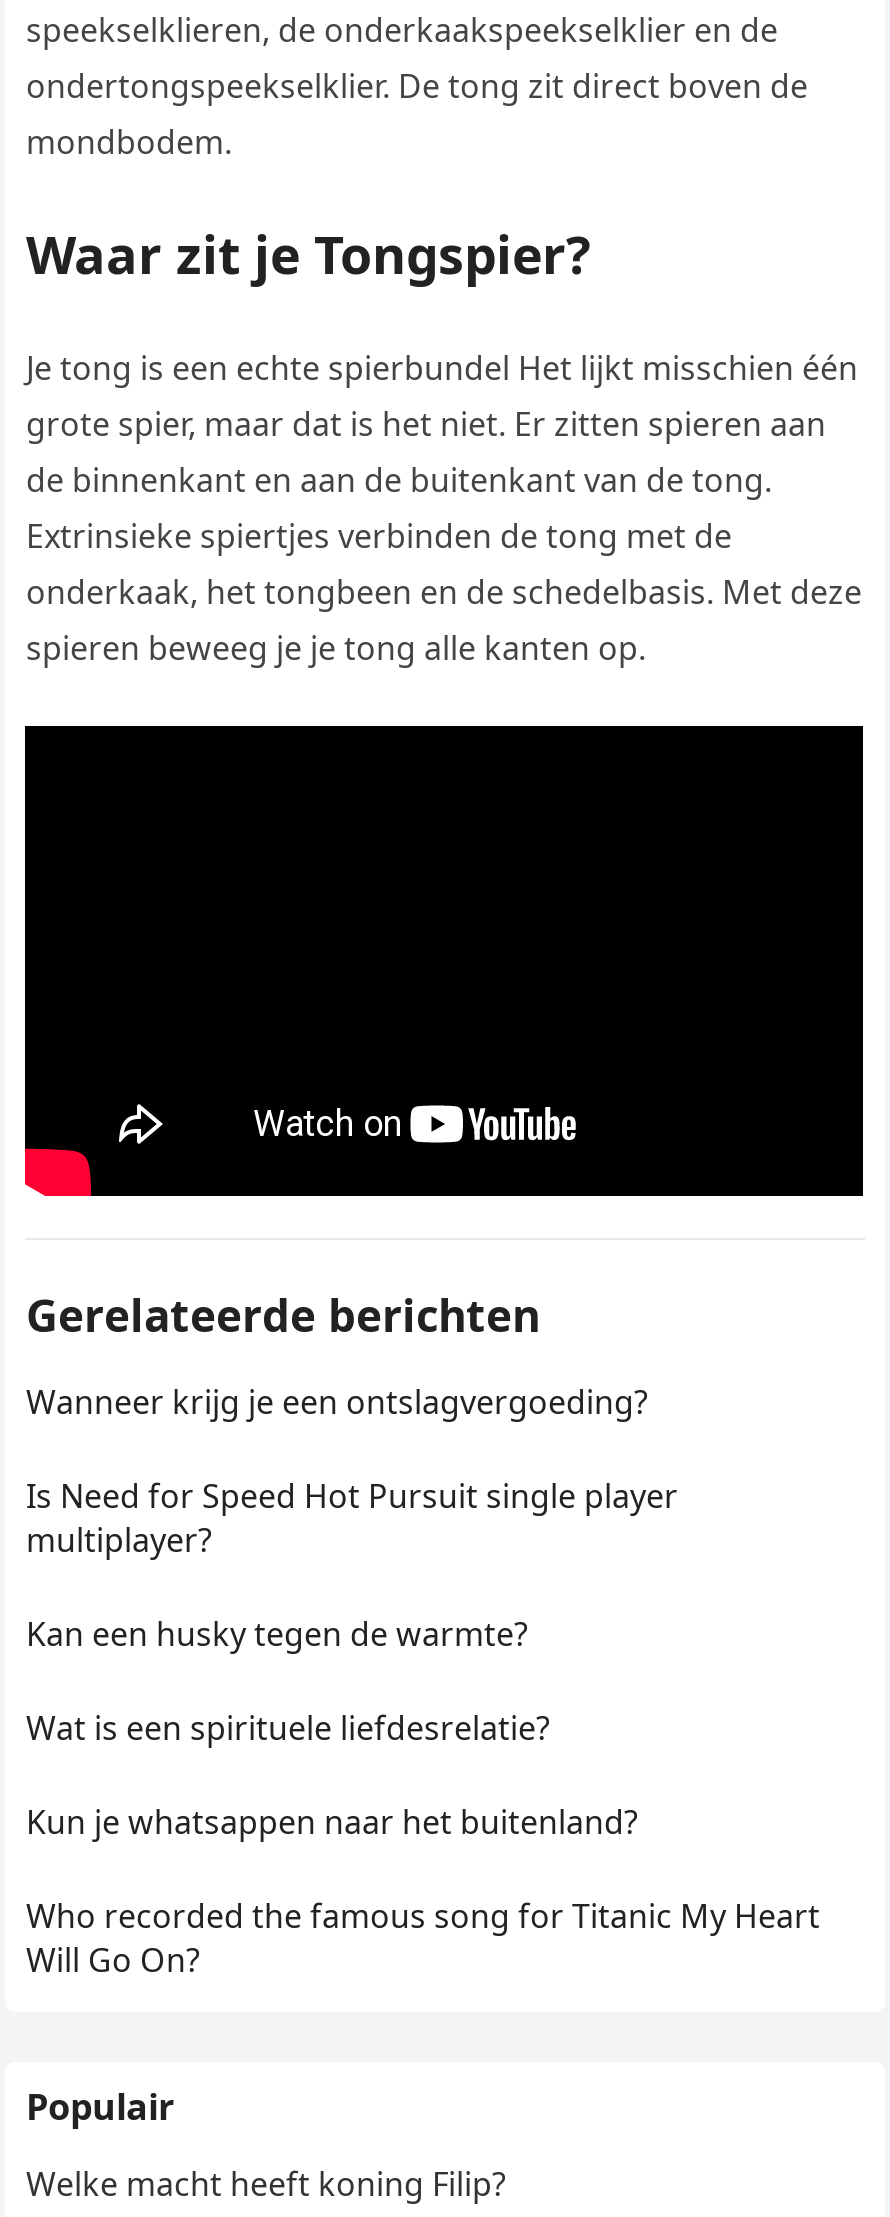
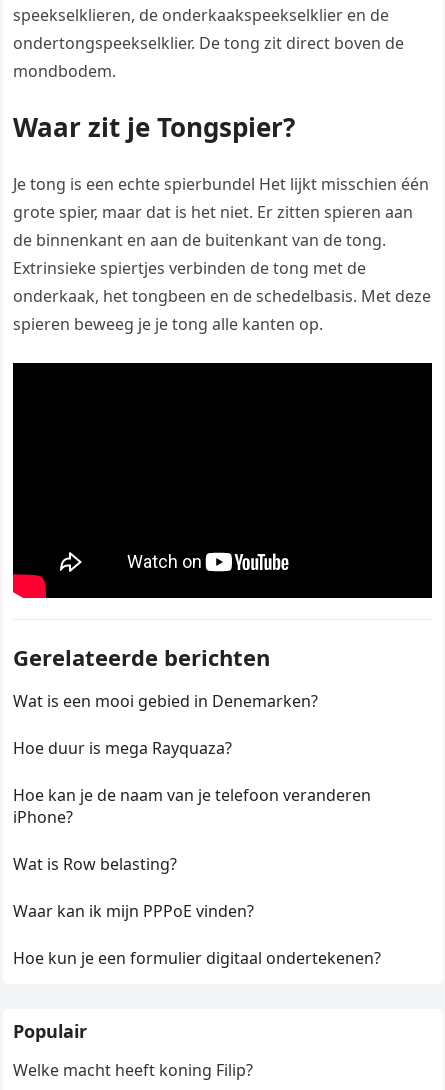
[26,1381,648,1425] Wanneer krijg je een ontslagvergoeding? -> [13,690,318,712] Wat is een mooi gebied in Denemarken?
[26,1475,678,1563] Is Need for Speed Hot Pursuit single player | multiplayer? -> [13,737,232,759] Hoe duur is mega Rayquaza?
[26,1613,528,1657] Kan een husky tegen de warmte? -> [13,784,371,828] Hoe kan je de naam van je telefoon veranderen | iPhone?
[26,1707,550,1751] Wat is een spirituele liefdesrelatie? -> [13,853,177,875] Wat is Row belasting?
[26,1801,638,1845] Kun je whatsappen naar het buitenland? -> [13,900,254,922] Waar kan ik mijn PPPoE vinden?
[26,1895,820,1983] Who recorded the famous song for Titanic My Heart | Will Go On? -> [13,947,381,969] Hoe kun je een formulier digitaal ondertekenen?

